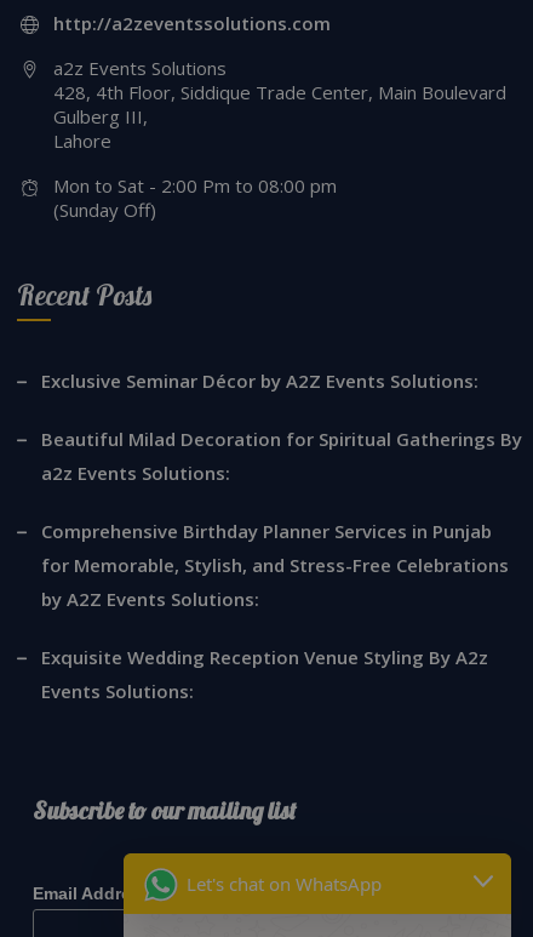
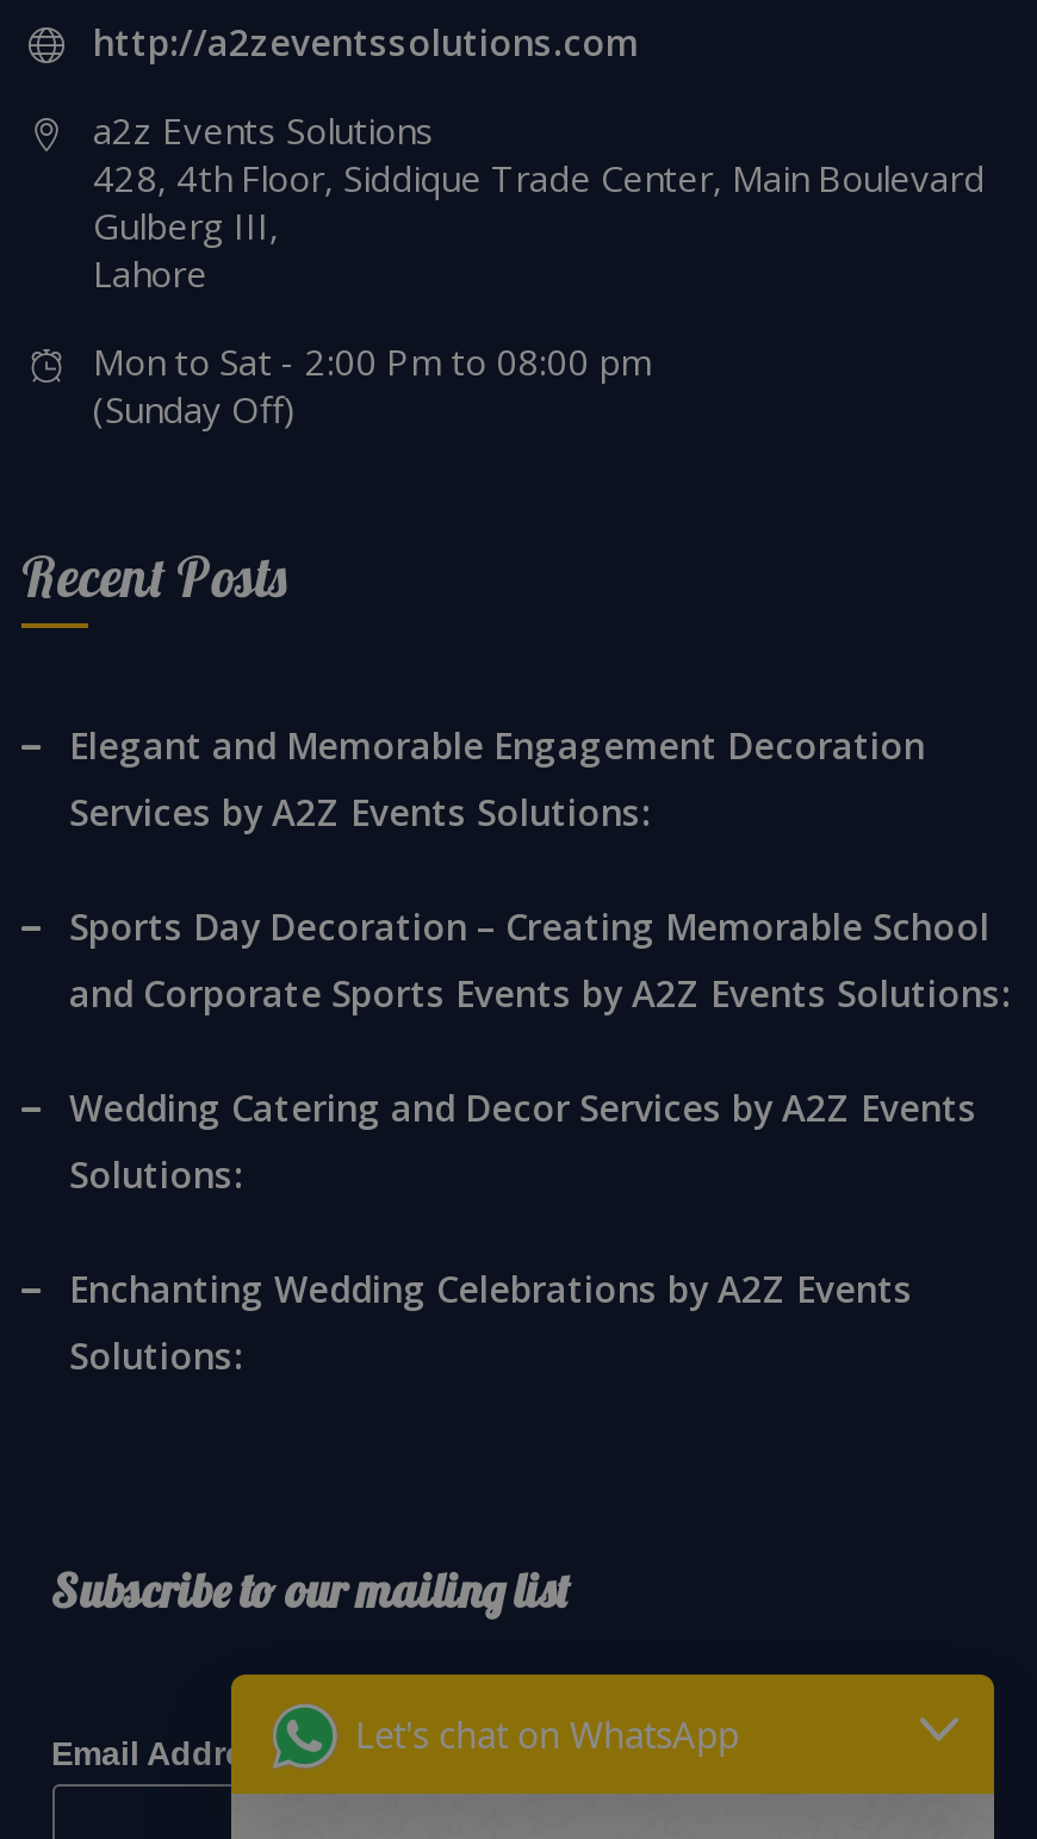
[41,369,478,393] Exclusive Seminar Décor by A2Z Events Solutions: -> [69,722,925,836] Elegant and Memorable Engagement Decoration | Services by A2Z Events Solutions:
[41,427,522,485] Beautiful Milad Decoration for Spiritual Gatherings By | a2z Events Solutions: -> [69,903,1011,1017] Sports Day Decoration – Creating Memorable School | and Corporate Sports Events by A2Z Events Solutions:
[41,519,509,611] Comprehensive Birthday Planner Services in Punjab | for Memorable, Stylish, and Stress-Free Celebrations | by A2Z Events Solutions: -> [69,1084,977,1198] Wedding Catering and Decor Services by A2Z Events | Solutions:
[41,645,488,703] Exquisite Wedding Reception Venue Styling By A2z | Events Solutions: -> [69,1265,913,1379] Enchanting Wedding Celebrations by A2Z Events | Solutions:

